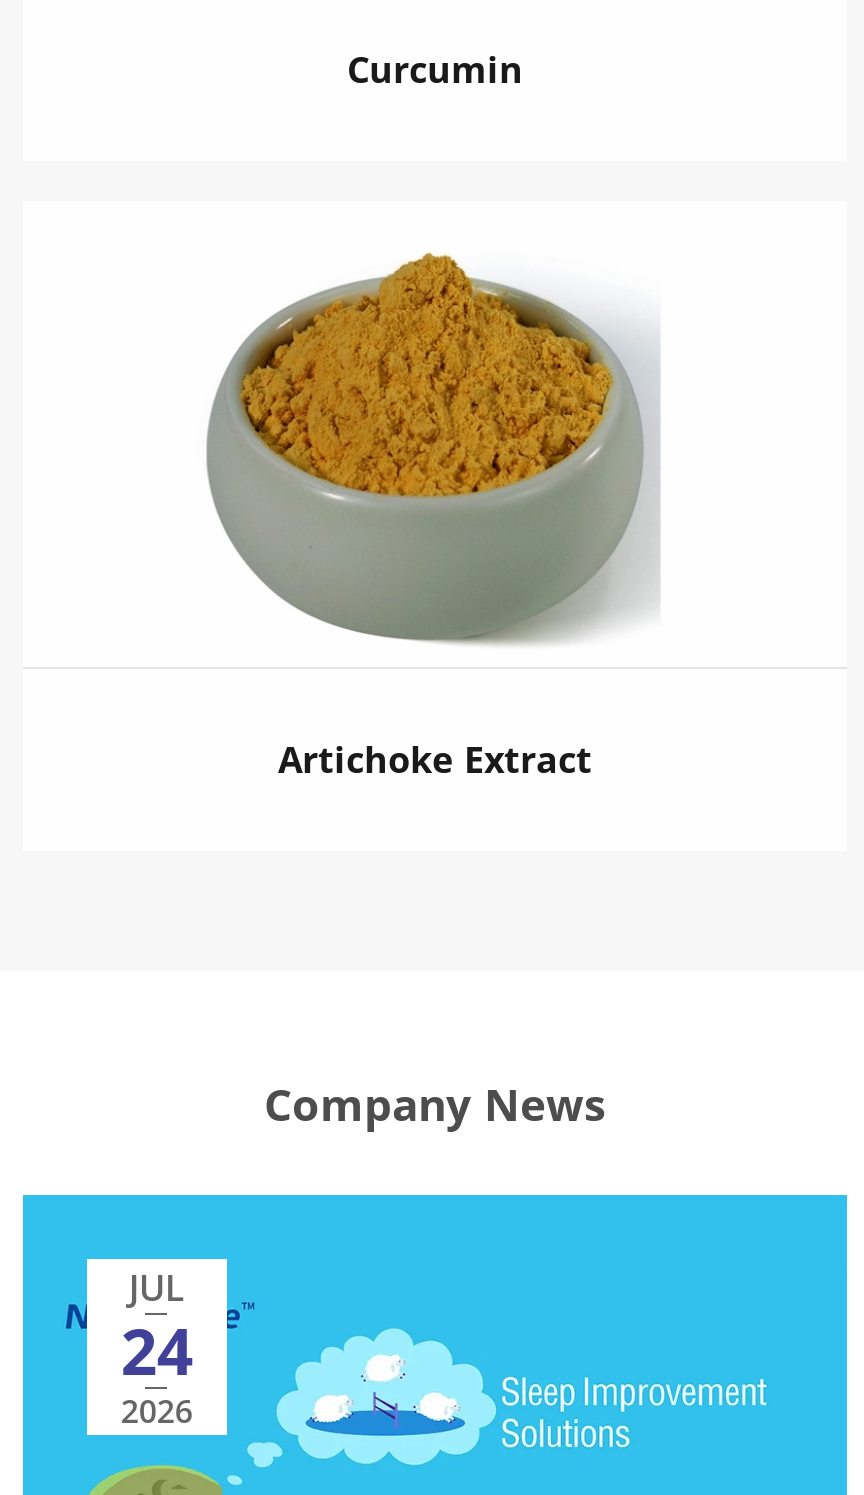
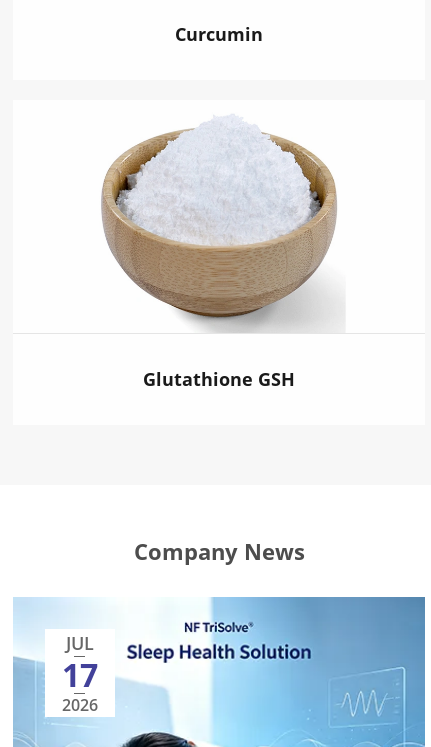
[201,245,671,783] [image] | Artichoke Extract -> [101,116,342,391] [image] | Glutathione GSH
[121,1306,193,1392] 24 -> [62,653,98,696] 17

